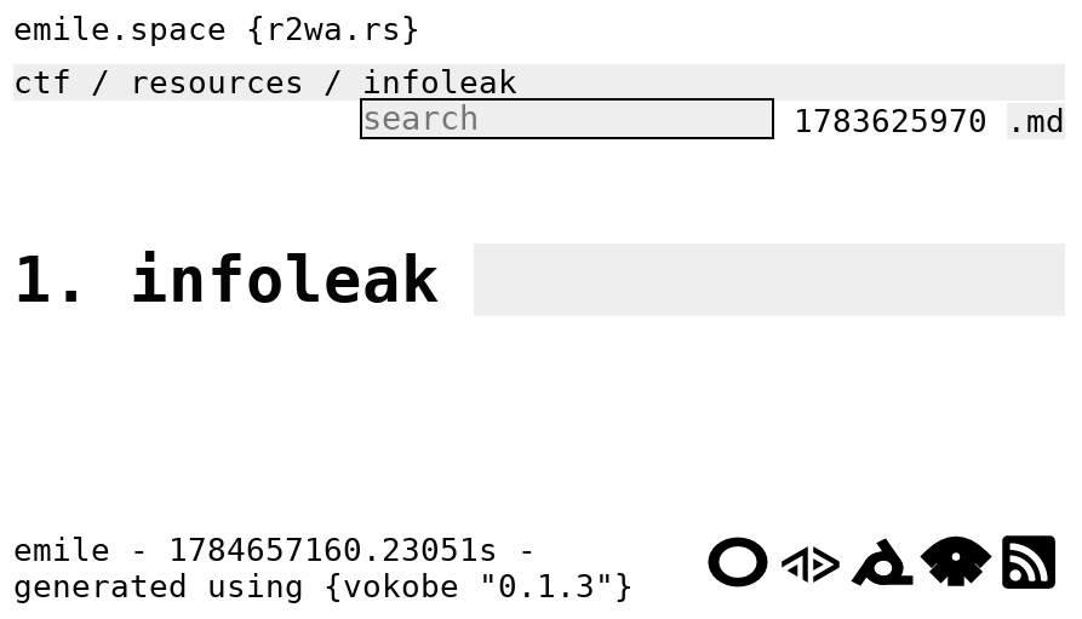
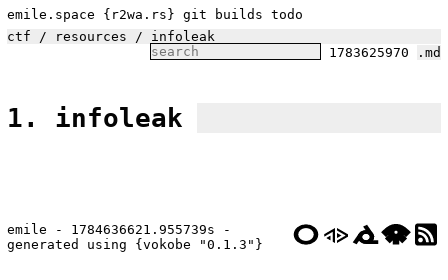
none -> [183,7,303,22] git builds todo
[13,532,537,568] emile - 1784657160.23051s - -> [7,222,231,237] emile - 1784636621.955739s -

